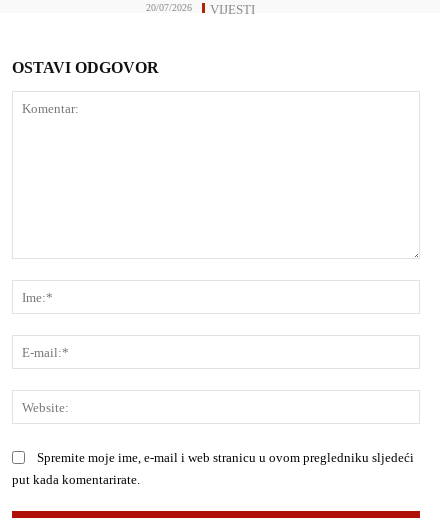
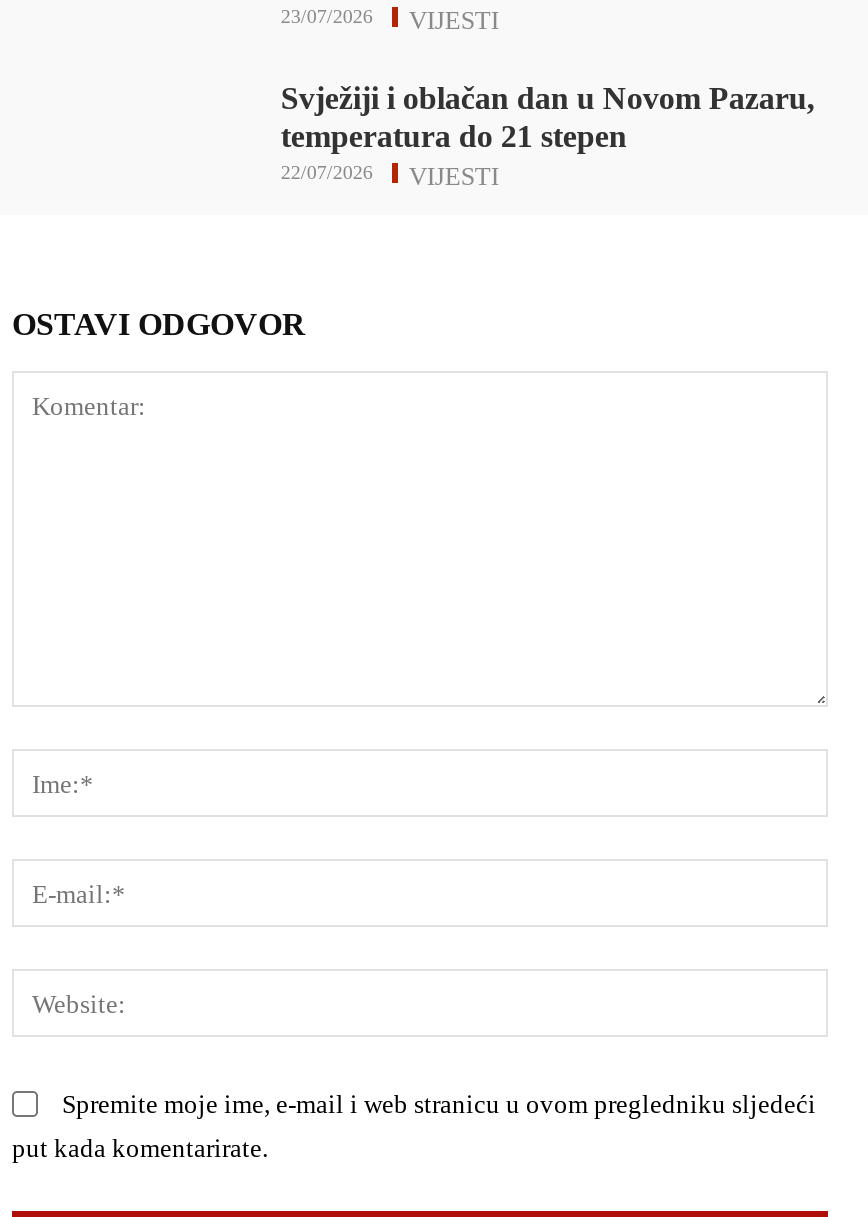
[146,2,192,13] 20/07/2026 -> [281,5,815,191] 23/07/2026 | Svježiji i oblačan dan u Novom Pazaru, | temperatura do 21 stepen | VIJESTI | 22/07/2026

